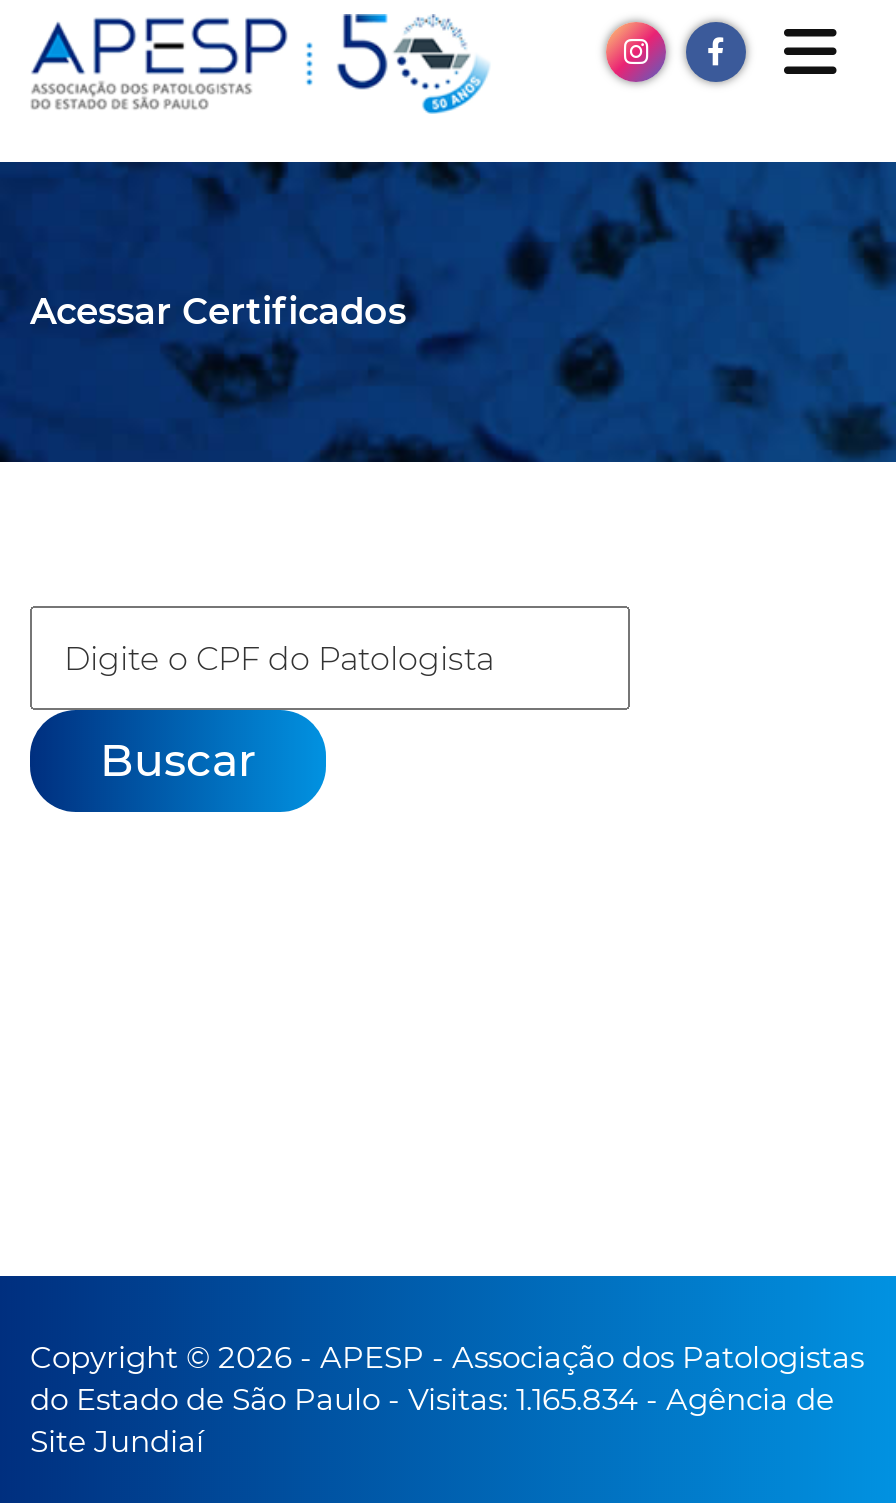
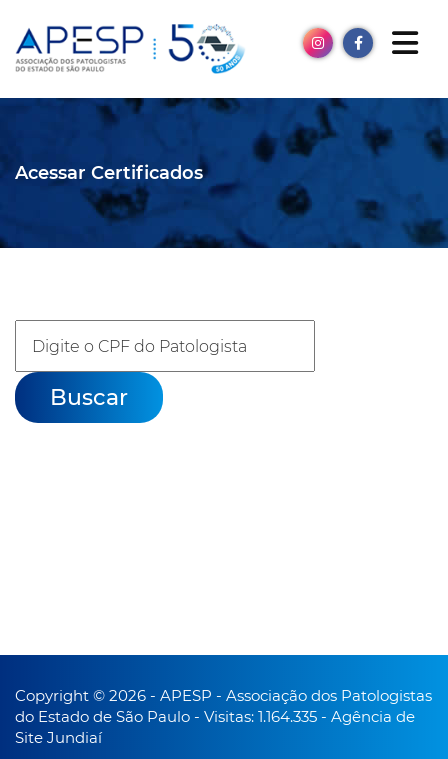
[30,1380,834,1418] do Estado de São Paulo - Visitas: 1.165.834 - Agência de -> [15,707,415,726] do Estado de São Paulo - Visitas: 1.164.335 - Agência de

